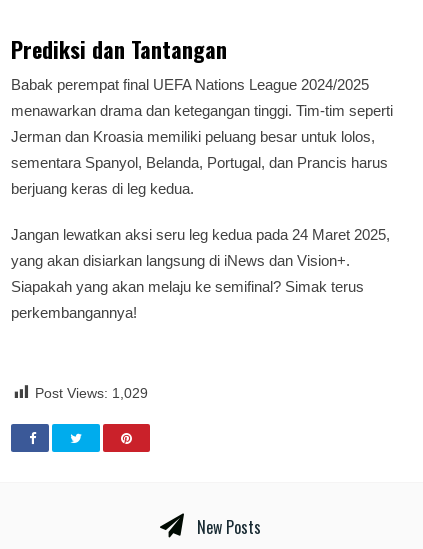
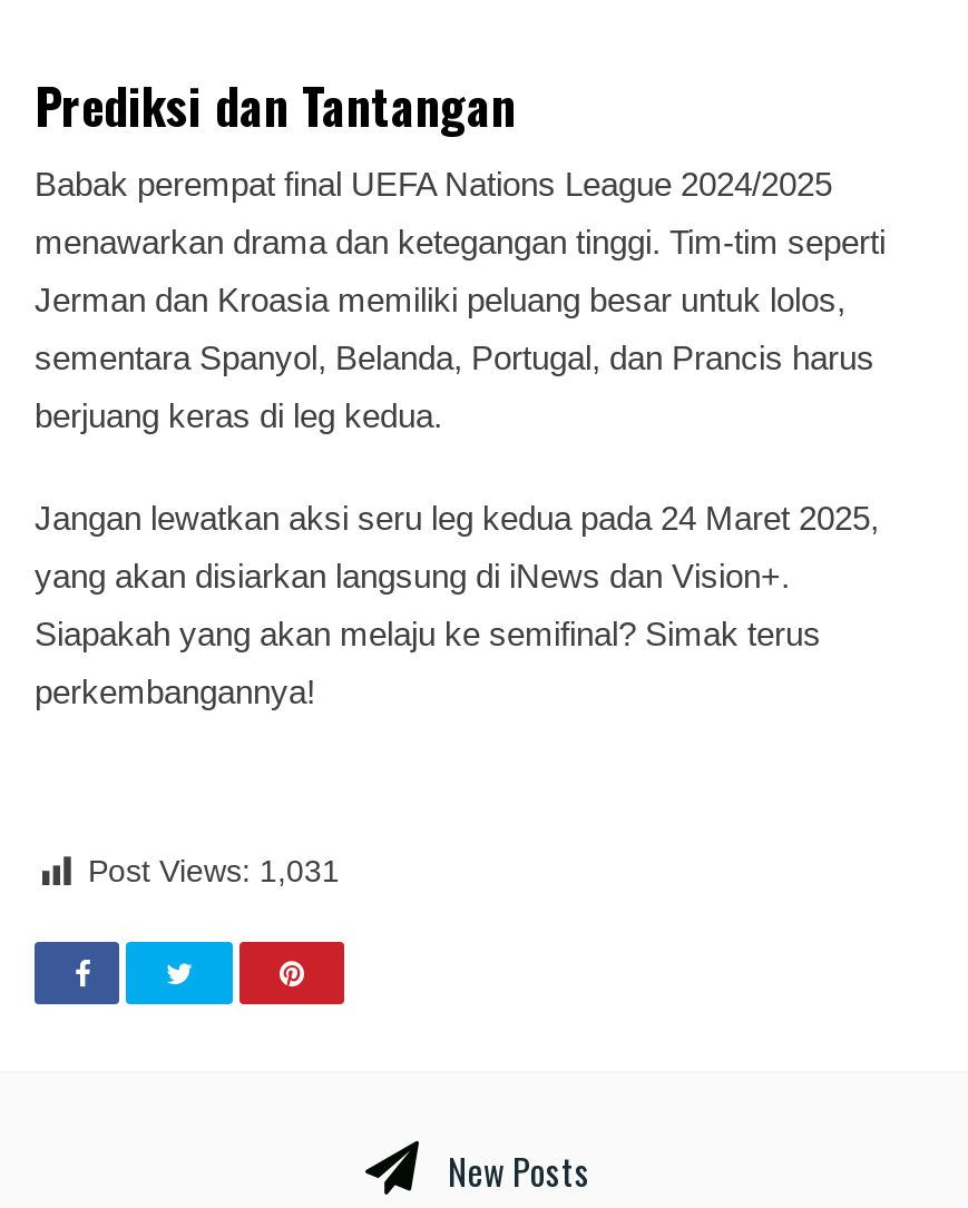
[35,385,148,401] Post Views: 1,029 -> [88,854,340,890] Post Views: 1,031

